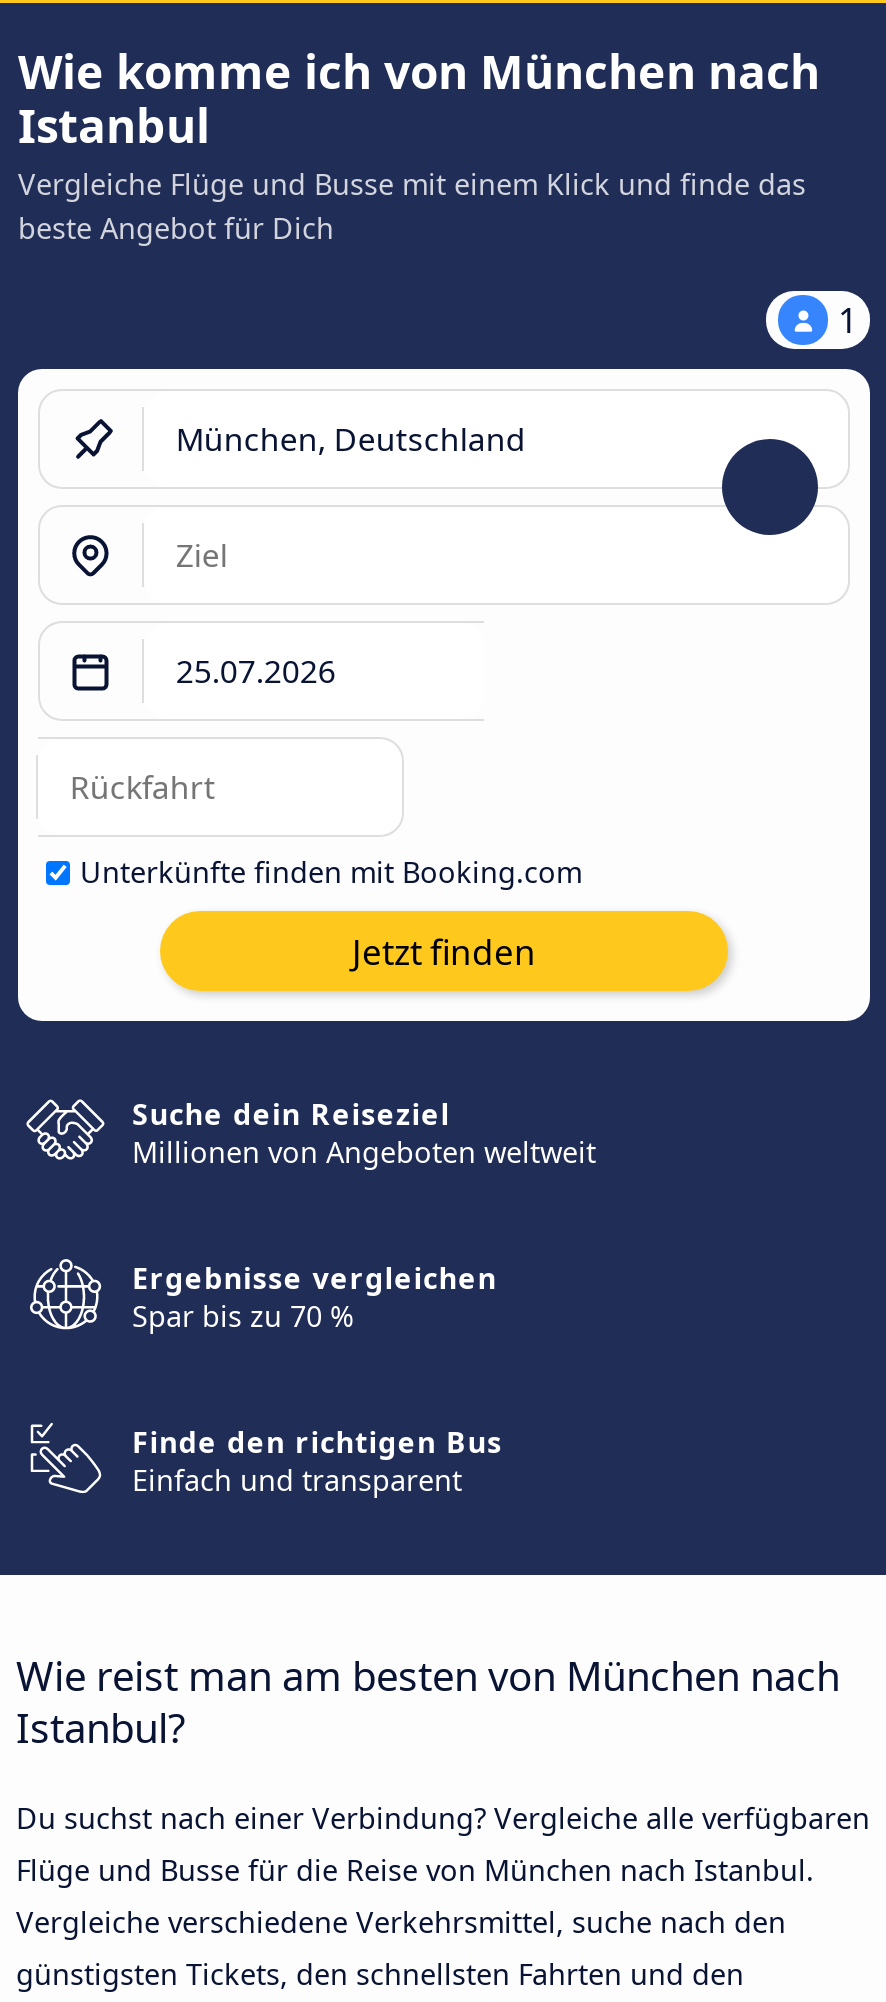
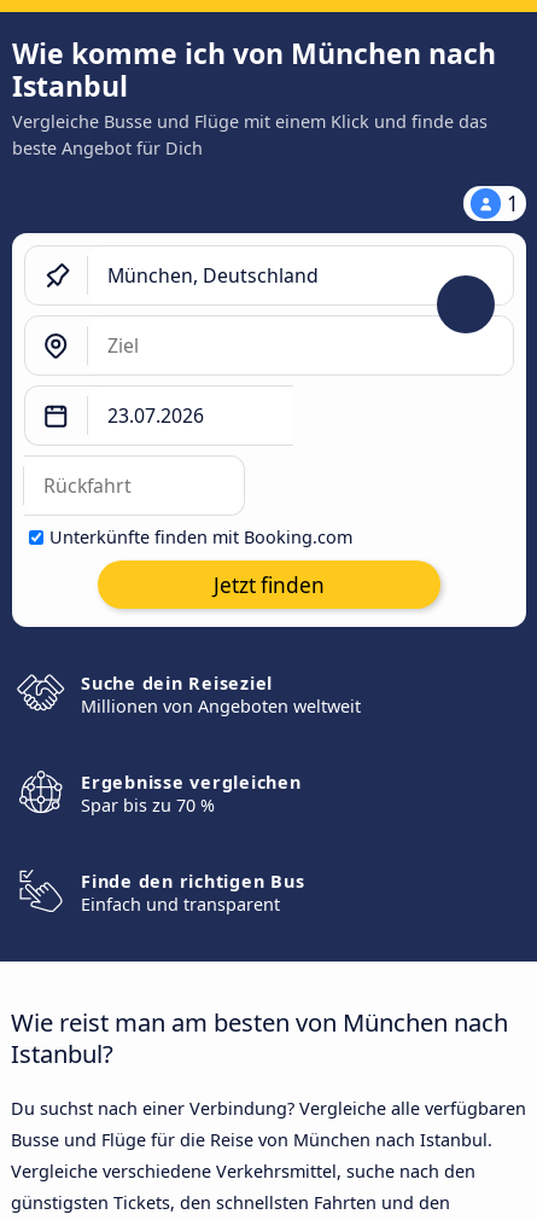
[18,165,806,203] Vergleiche Flüge und Busse mit einem Klick und finde das -> [12,110,488,133] Vergleiche Busse und Flüge mit einem Klick und finde das
[16,1851,814,1889] Flüge und Busse für die Reise von München nach Istanbul. -> [11,1128,492,1151] Busse und Flüge für die Reise von München nach Istanbul.

